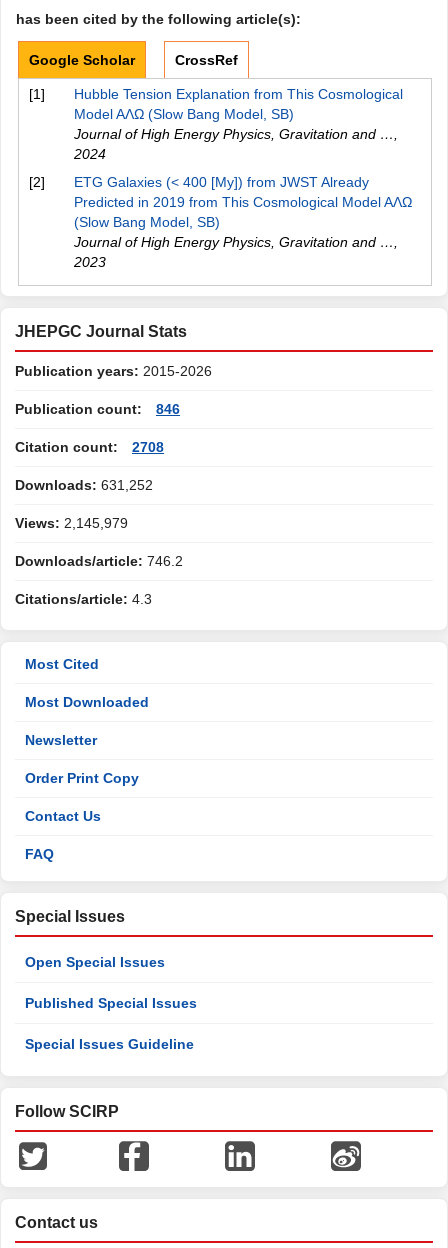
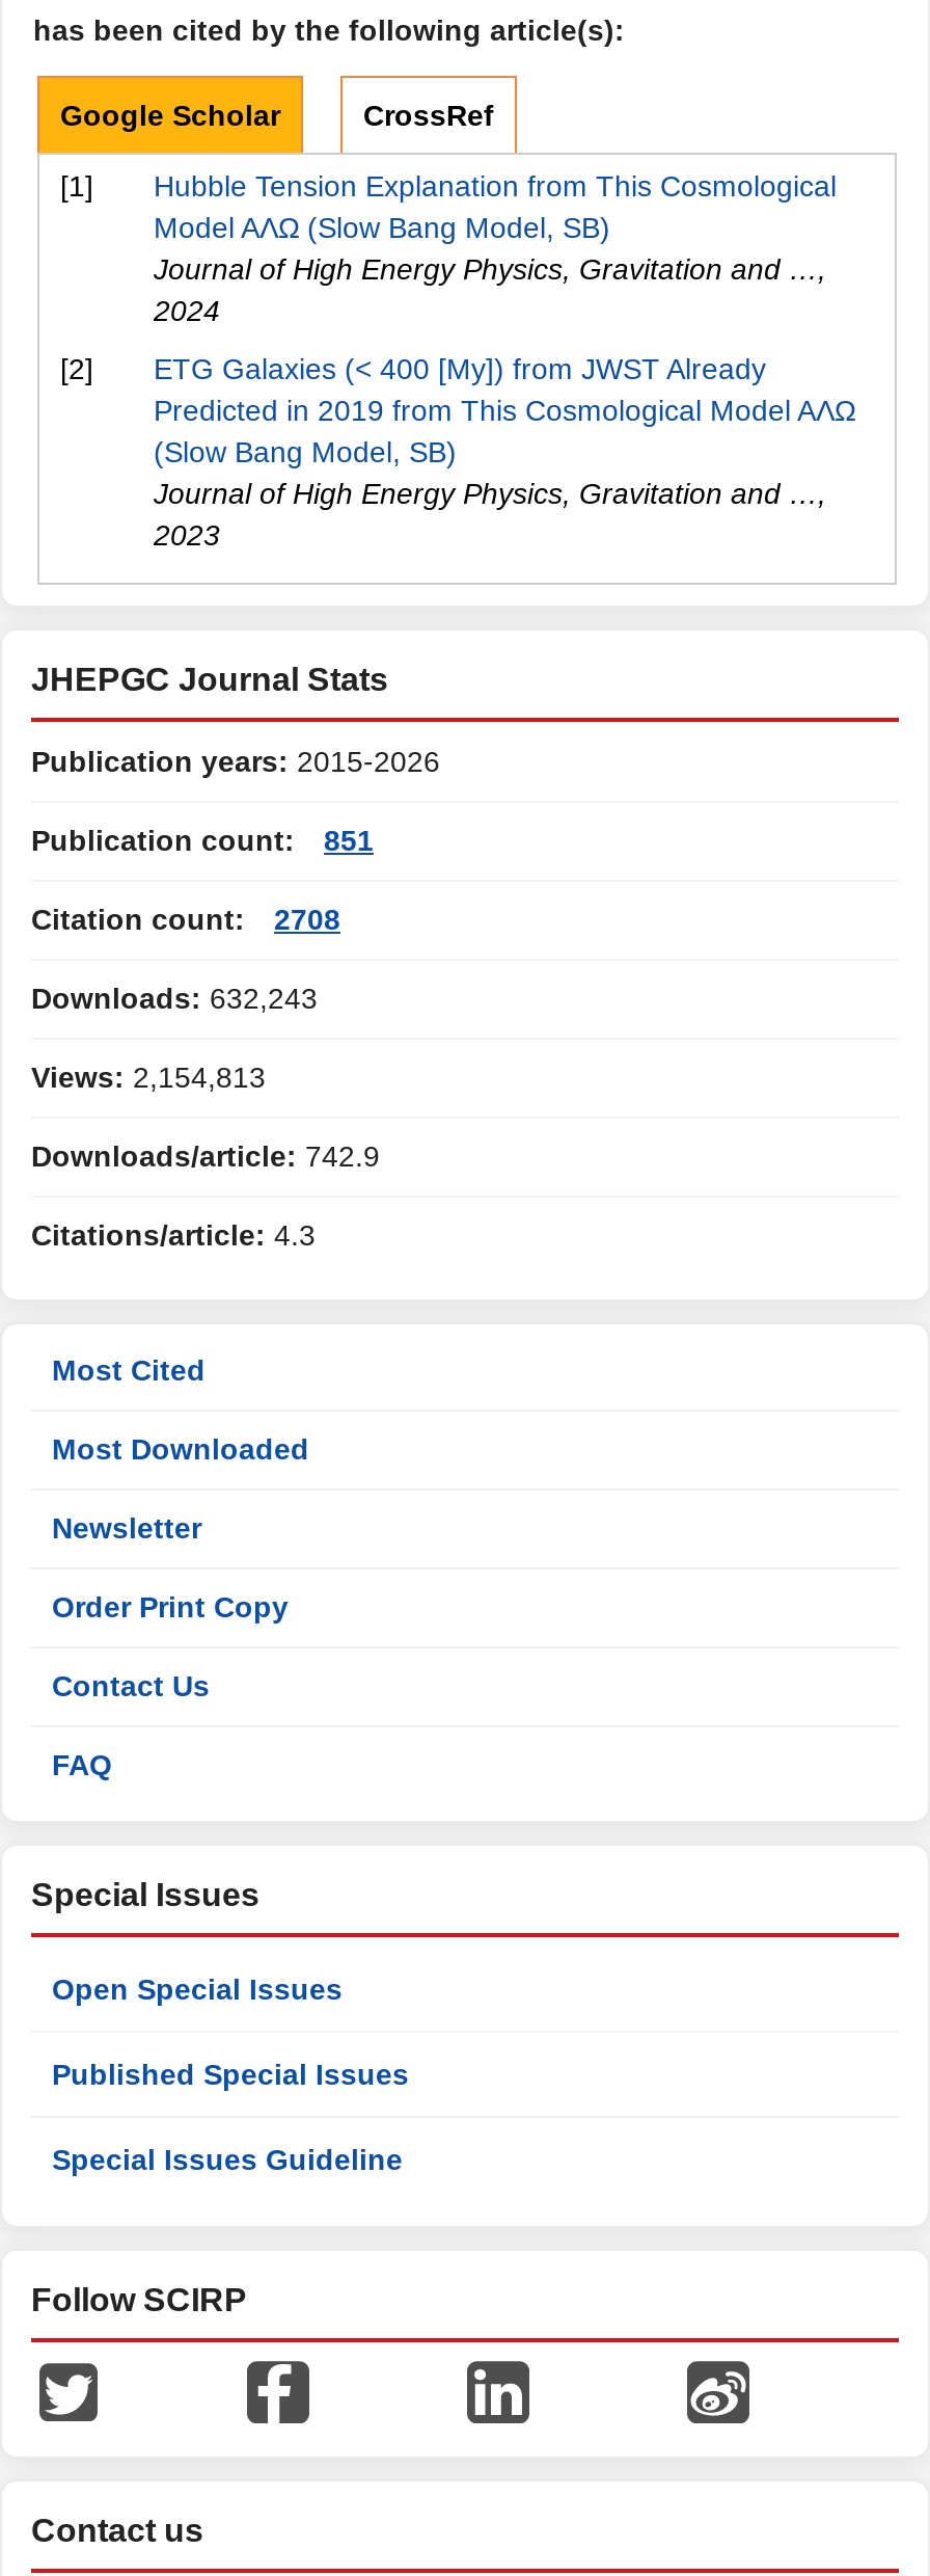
[15,401,180,417] Publication count: 846 -> [31,824,374,857] Publication count: 851
[15,477,153,493] Downloads: 631,252 -> [31,982,318,1015] Downloads: 632,243
[15,515,128,531] Views: 2,145,979 -> [31,1061,266,1094] Views: 2,154,813
[15,553,183,569] Downloads/article: 746.2 -> [31,1139,380,1173] Downloads/article: 742.9

